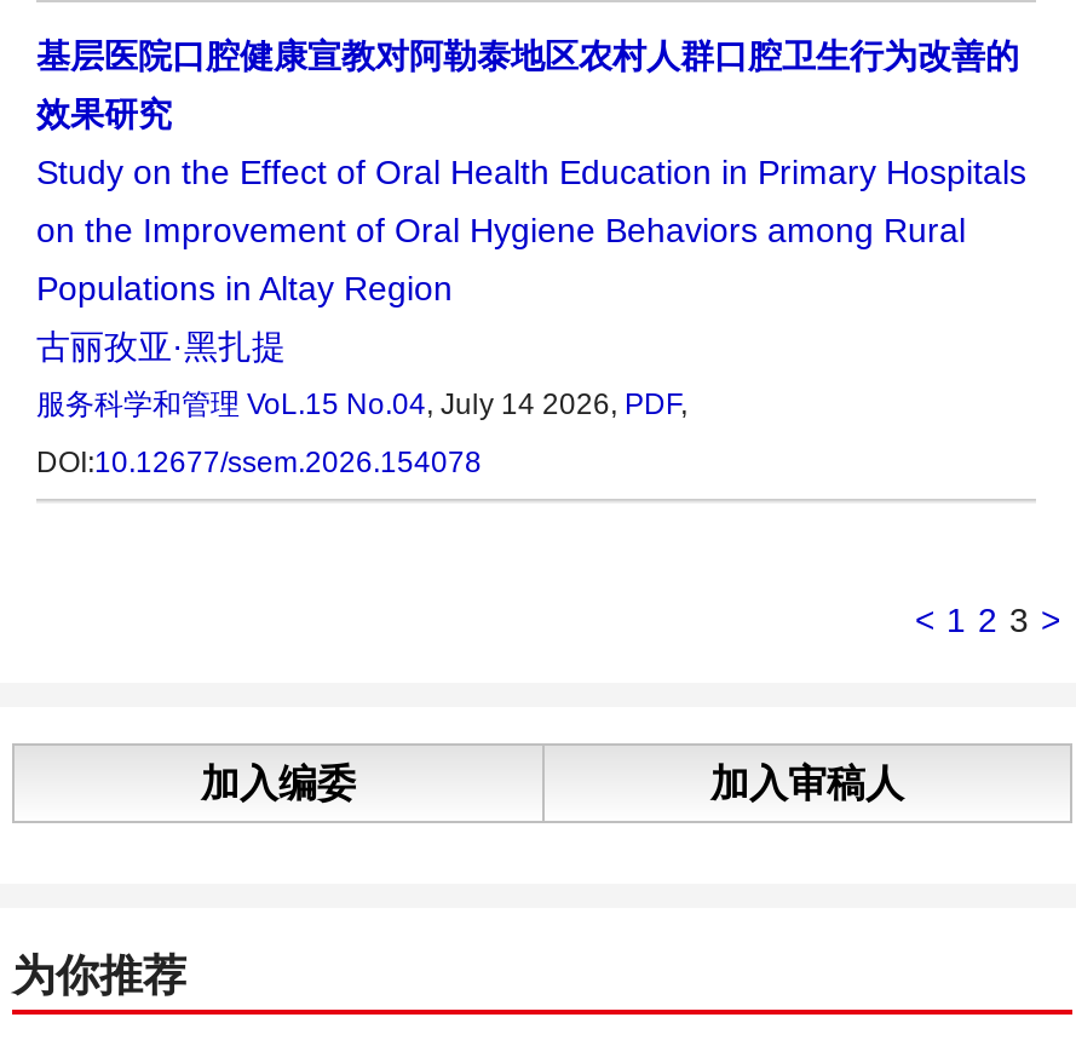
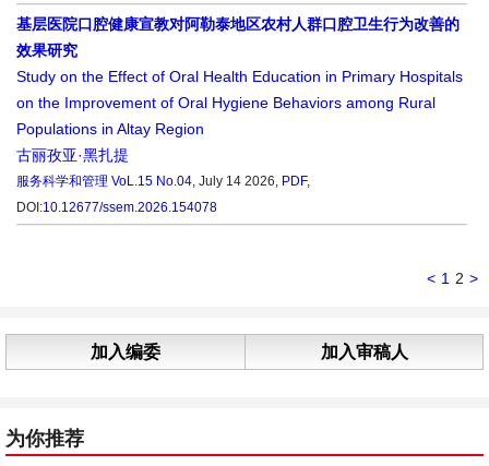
[915,600,1060,639] < 1 2 3 > -> [427,269,478,287] < 1 2 >

